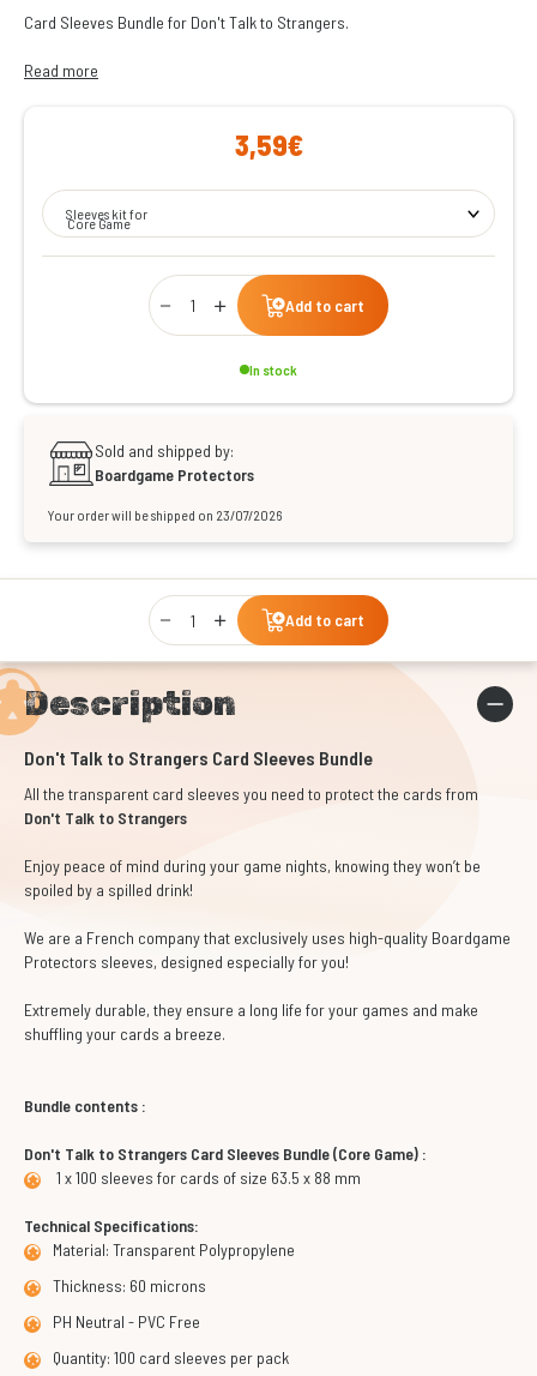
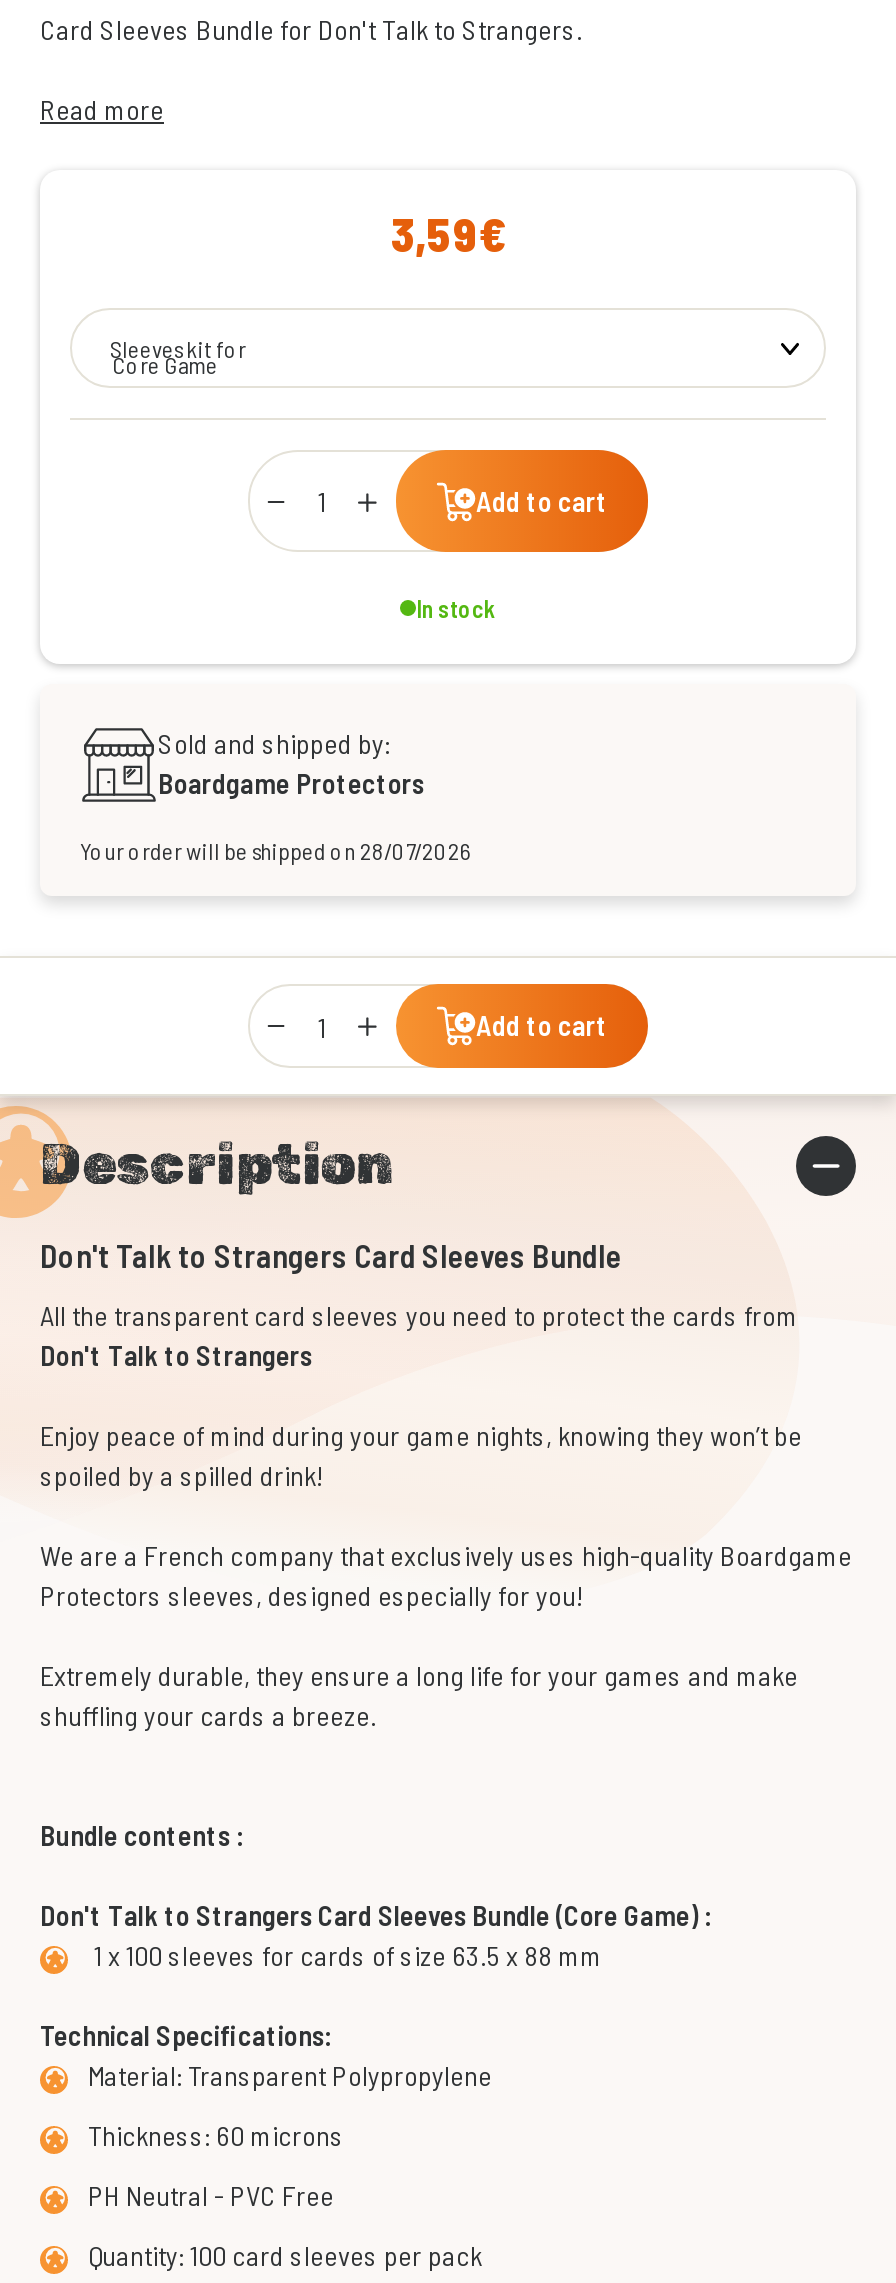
[48,506,282,523] Your order will be shipped on 23/07/2026 -> [80,836,470,864] Your order will be shipped on 28/07/2026

